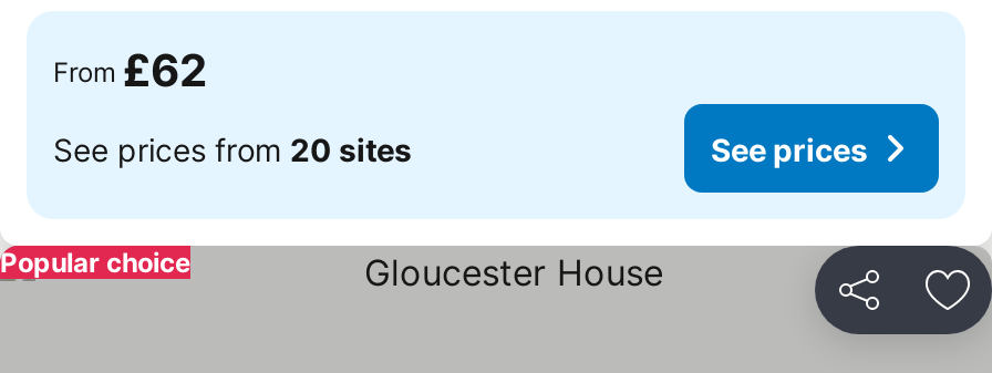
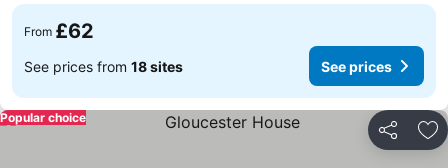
[53,129,412,167] See prices from 20 sites -> [24,57,183,74] See prices from 18 sites

